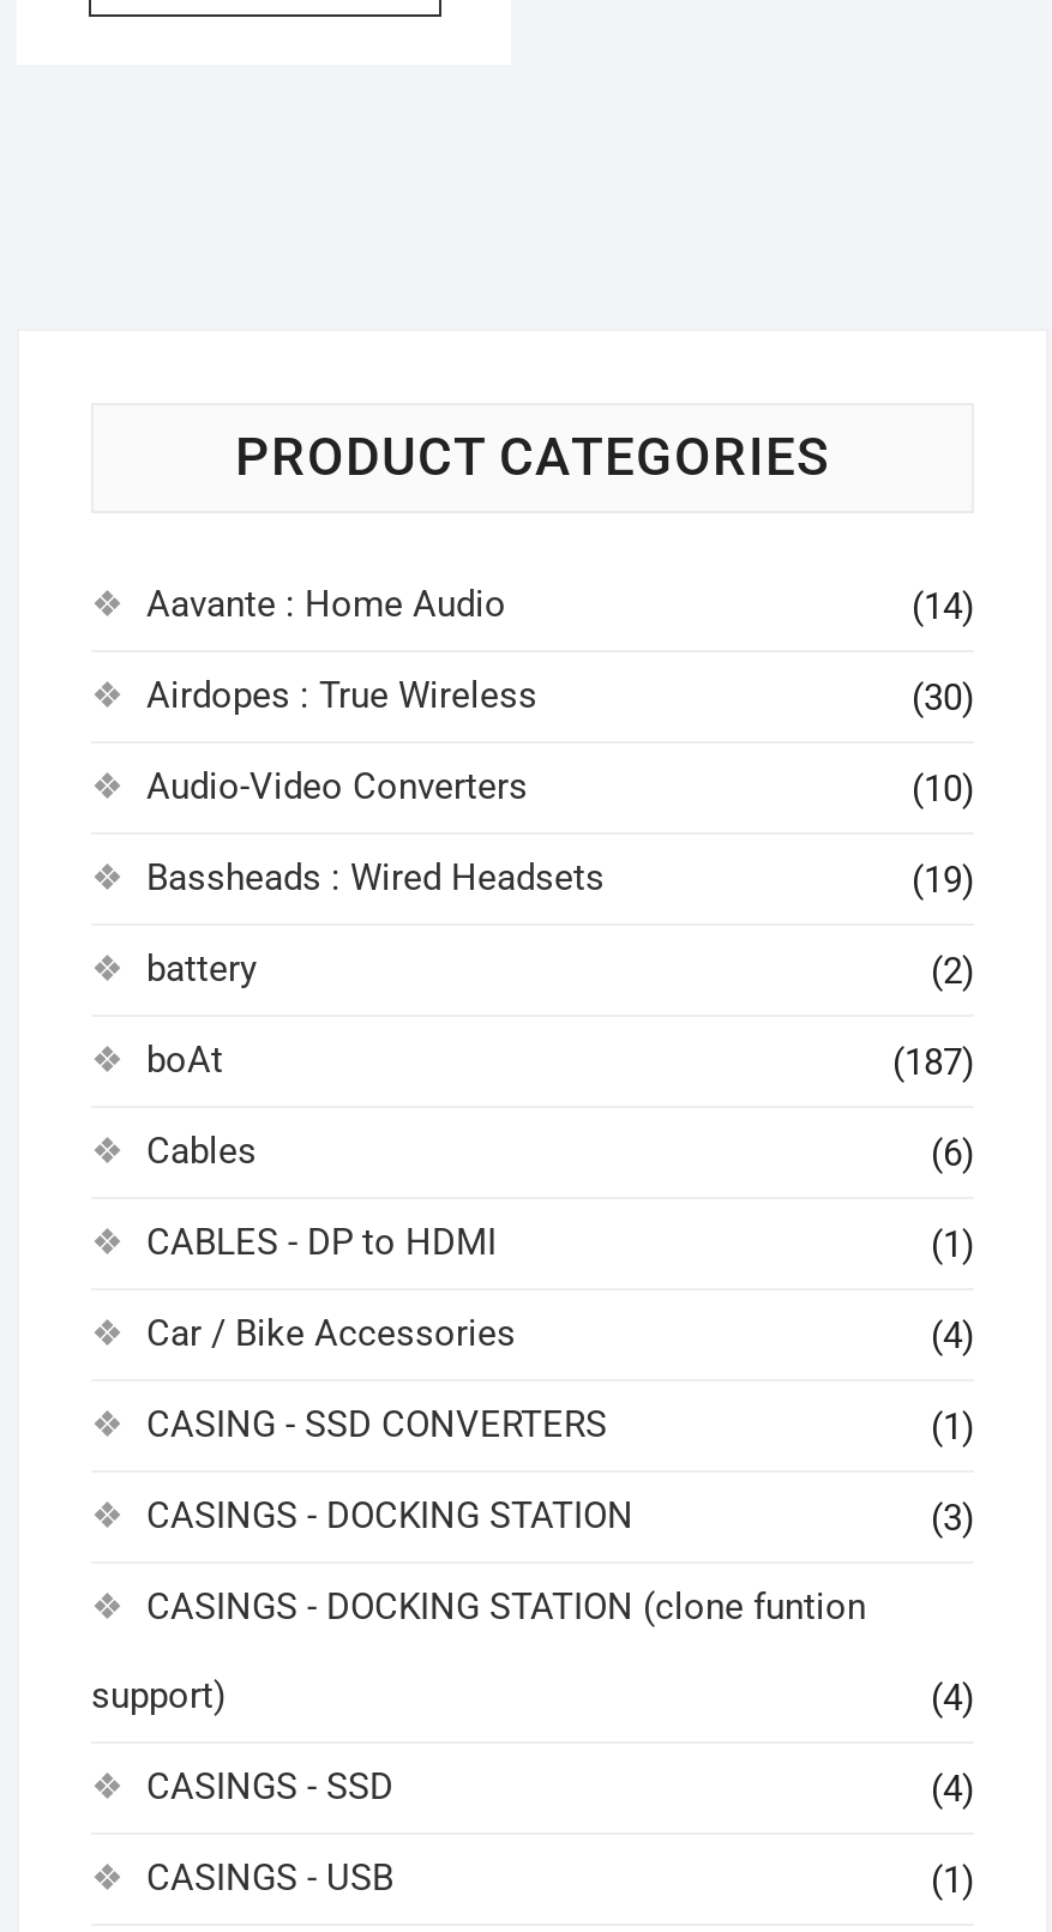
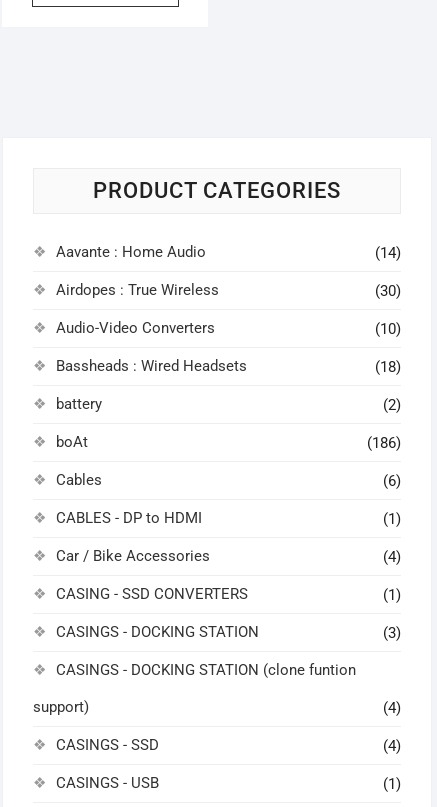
[912,858,974,901] (19) -> [375,358,401,376] (18)
[892,1040,974,1084] (187) -> [367,434,401,452] (186)

